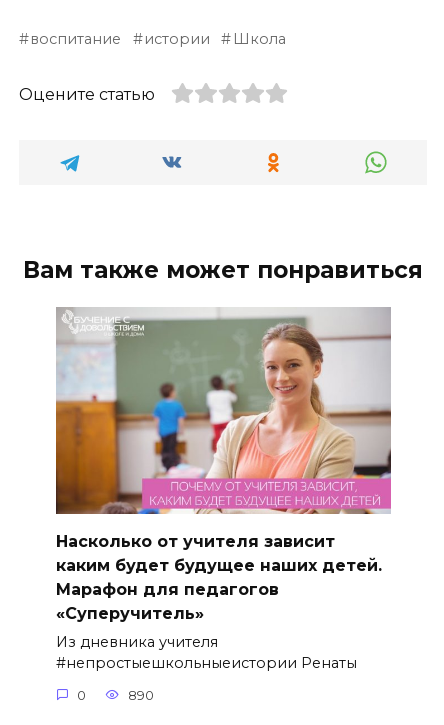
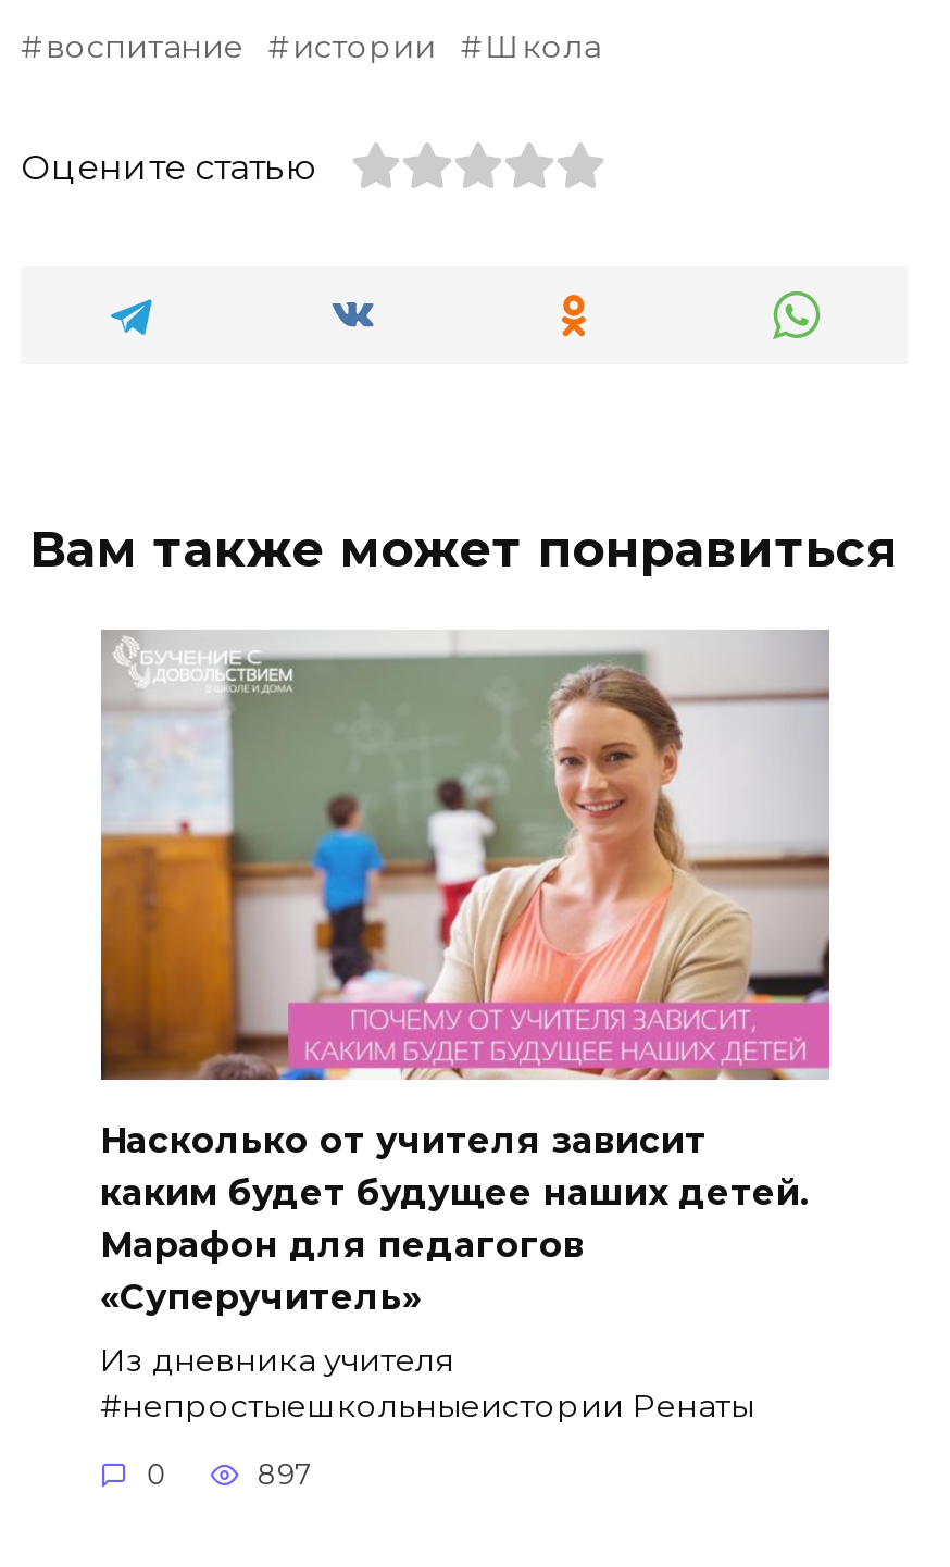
[128,688,154,703] 890 -> [258,1459,310,1492] 897

